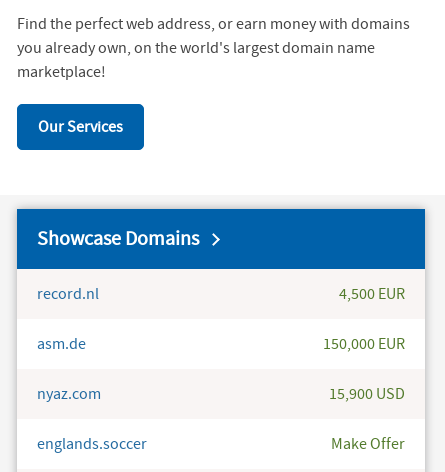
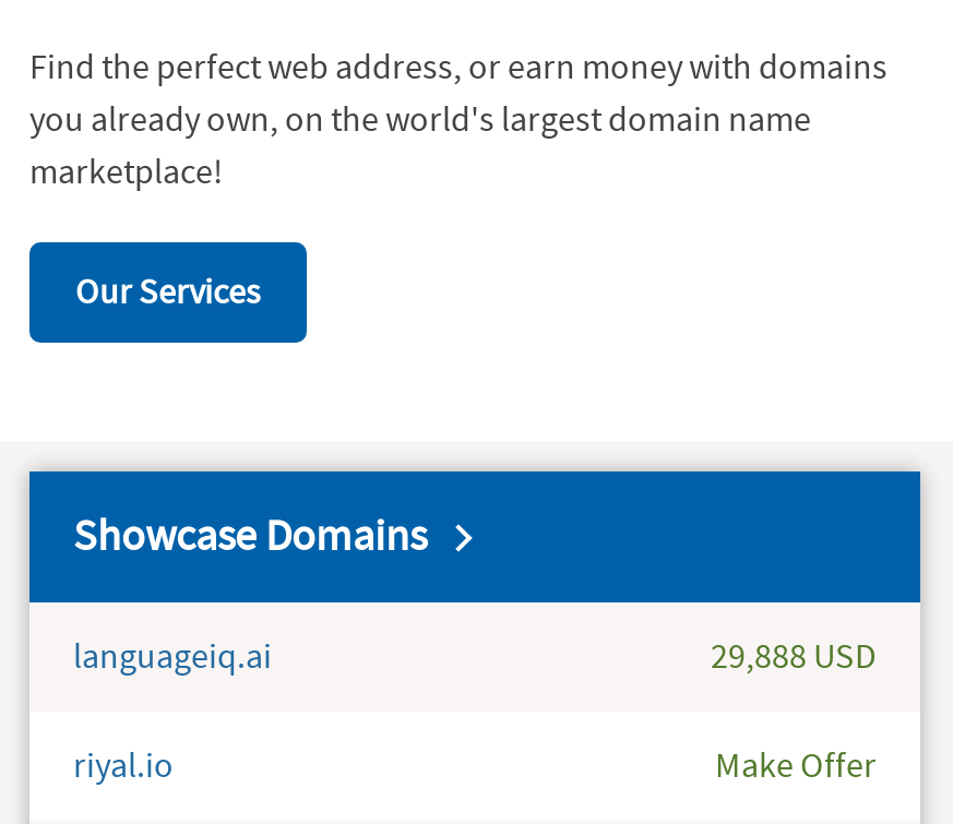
[37,284,405,454] record.nl | 4,500 EUR | asm.de | 150,000 EUR | nyaz.com | 15,900 USD | englands.soccer -> [73,635,877,788] languageiq.ai | 29,888 USD | riyal.io

